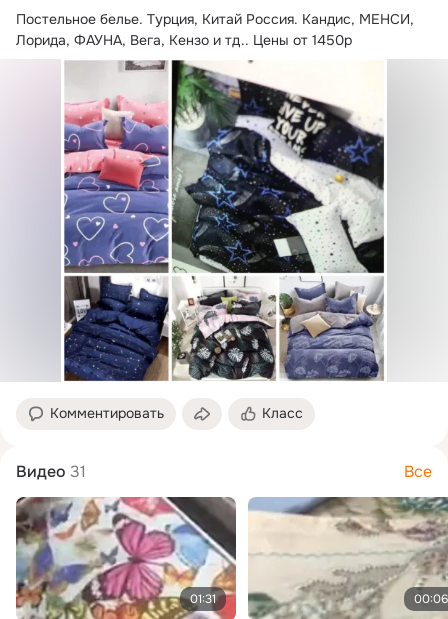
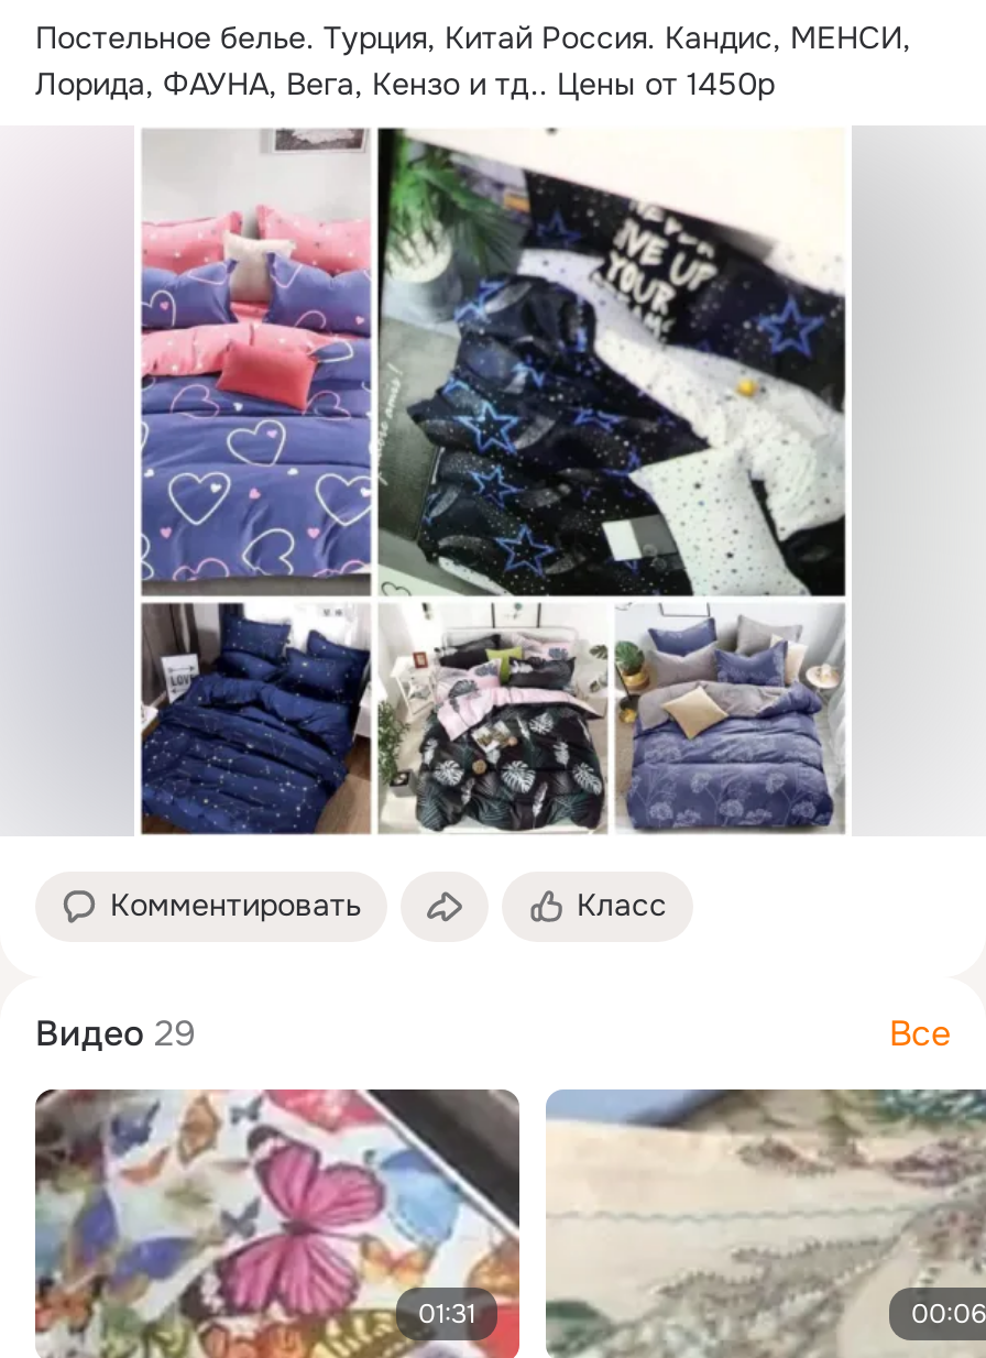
[16,461,86,482] Видео 31 -> [35,1011,196,1057] Видео 29

